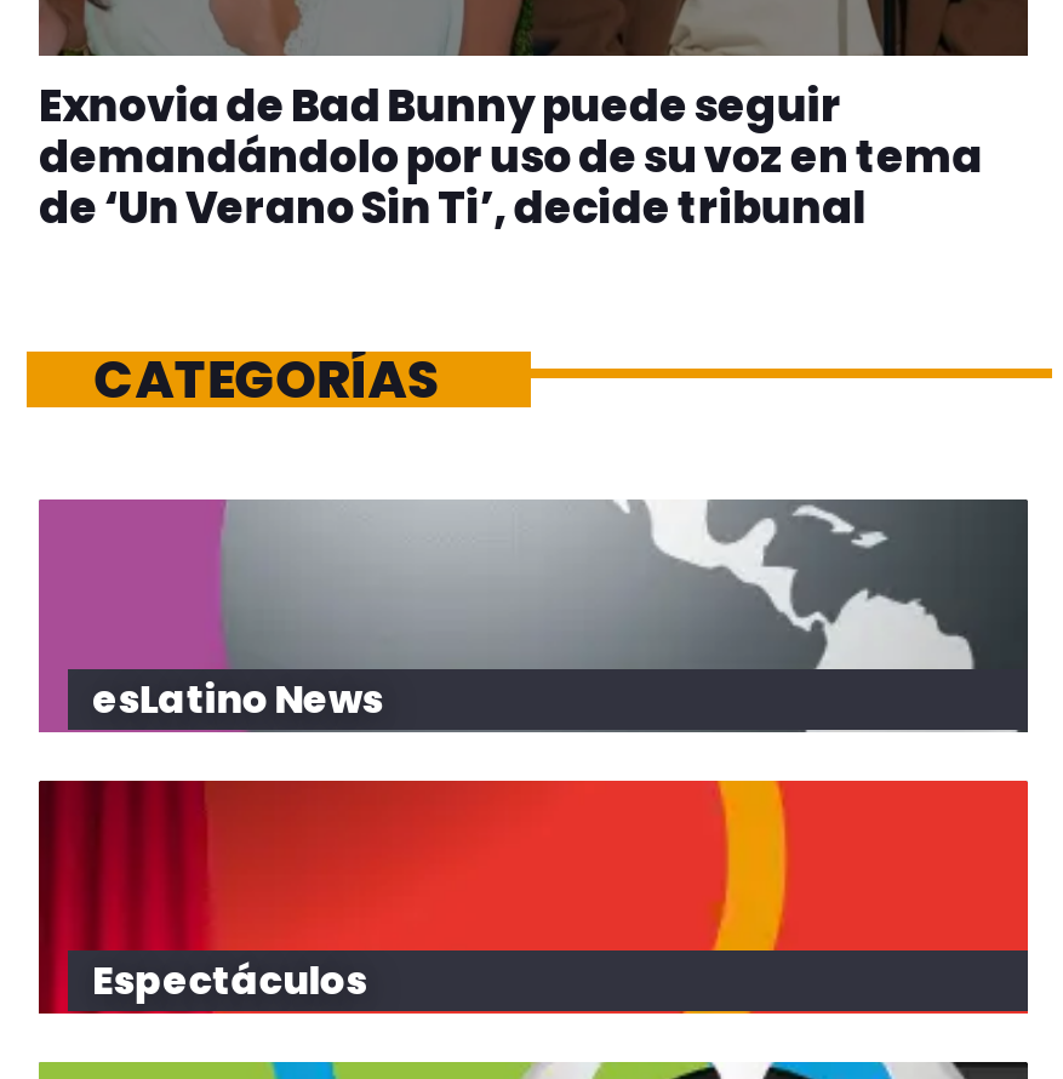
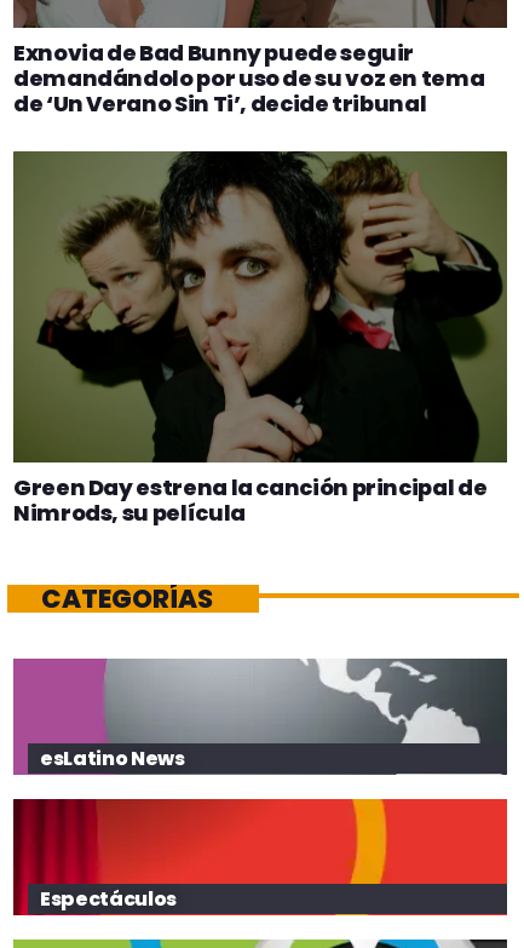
none -> [12,150,508,528] [image] | Green Day estrena la canción principal de | Nimrods, su película

